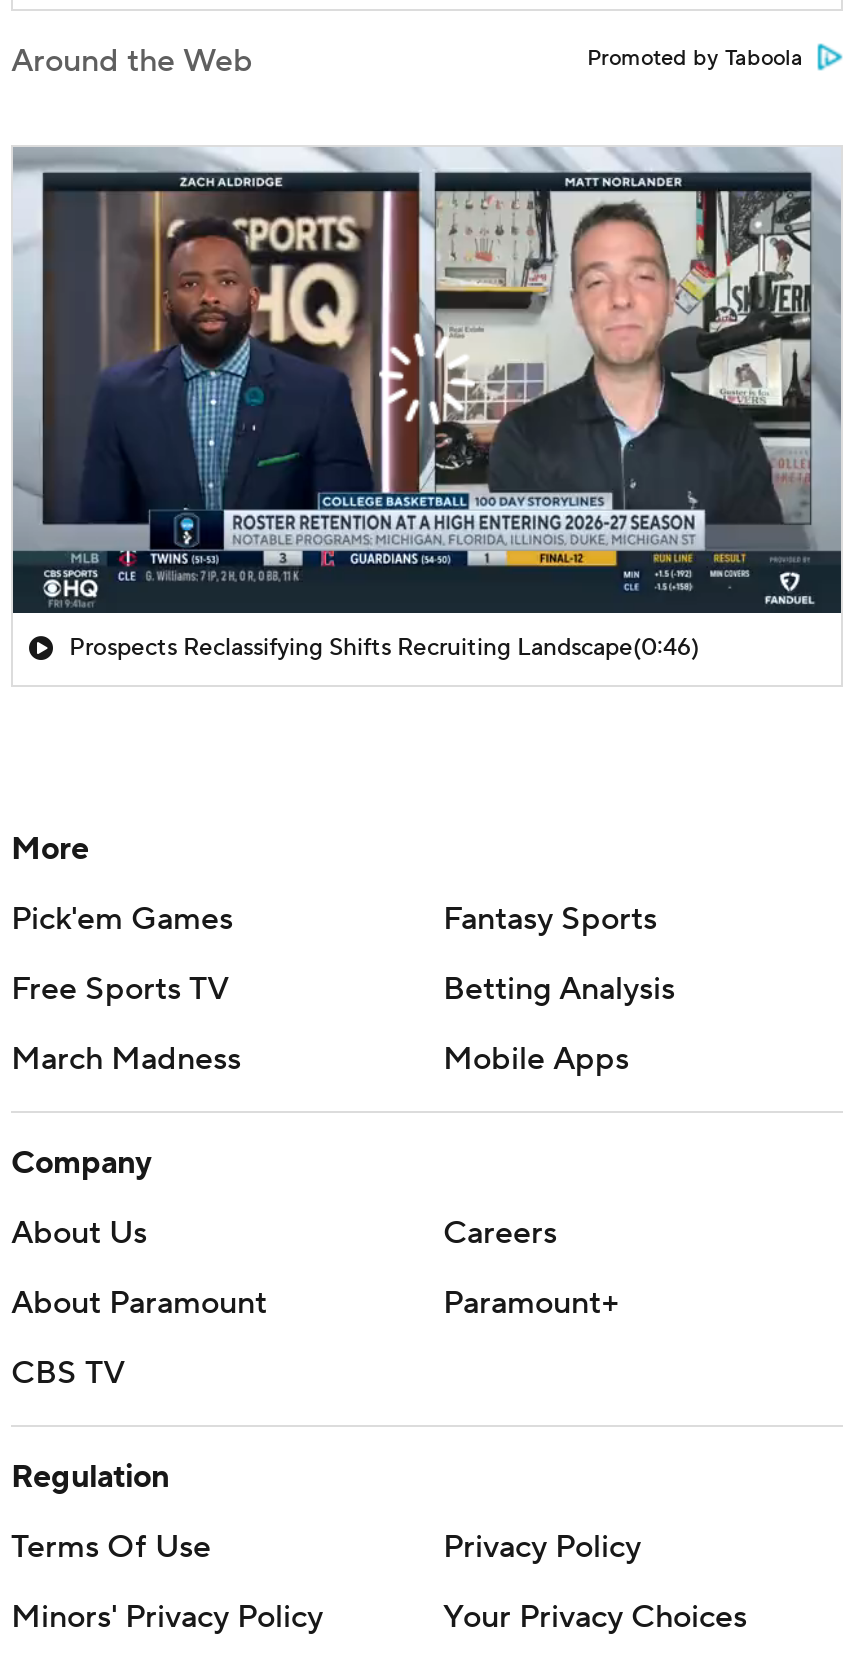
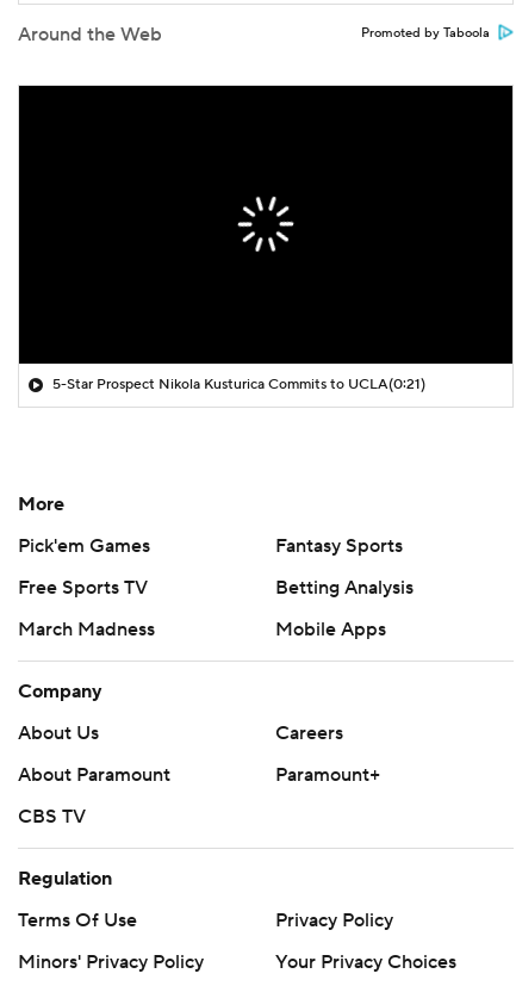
[11,147,843,613] [image] -> none
[69,633,699,663] Prospects Reclassifying Shifts Recruiting Landscape(0:46) -> [52,375,425,393] 5-Star Prospect Nikola Kusturica Commits to UCLA(0:21)

